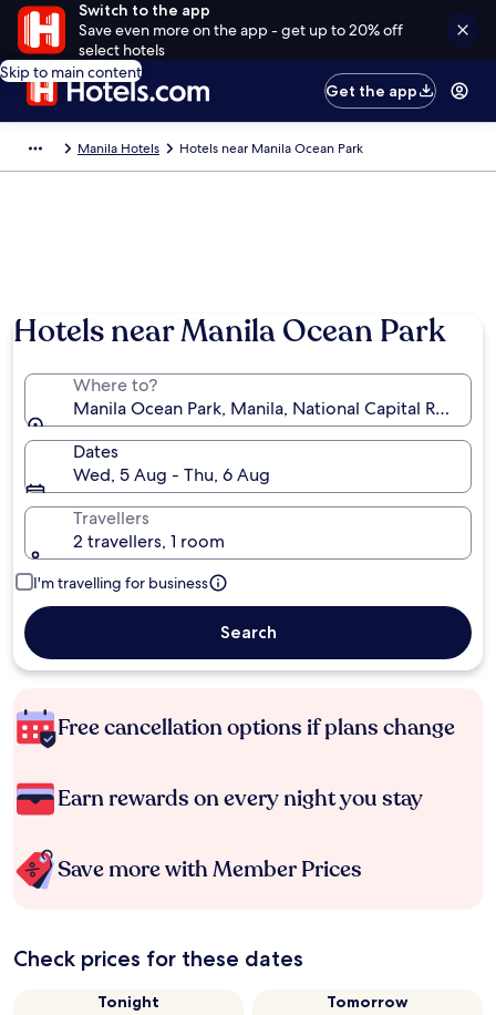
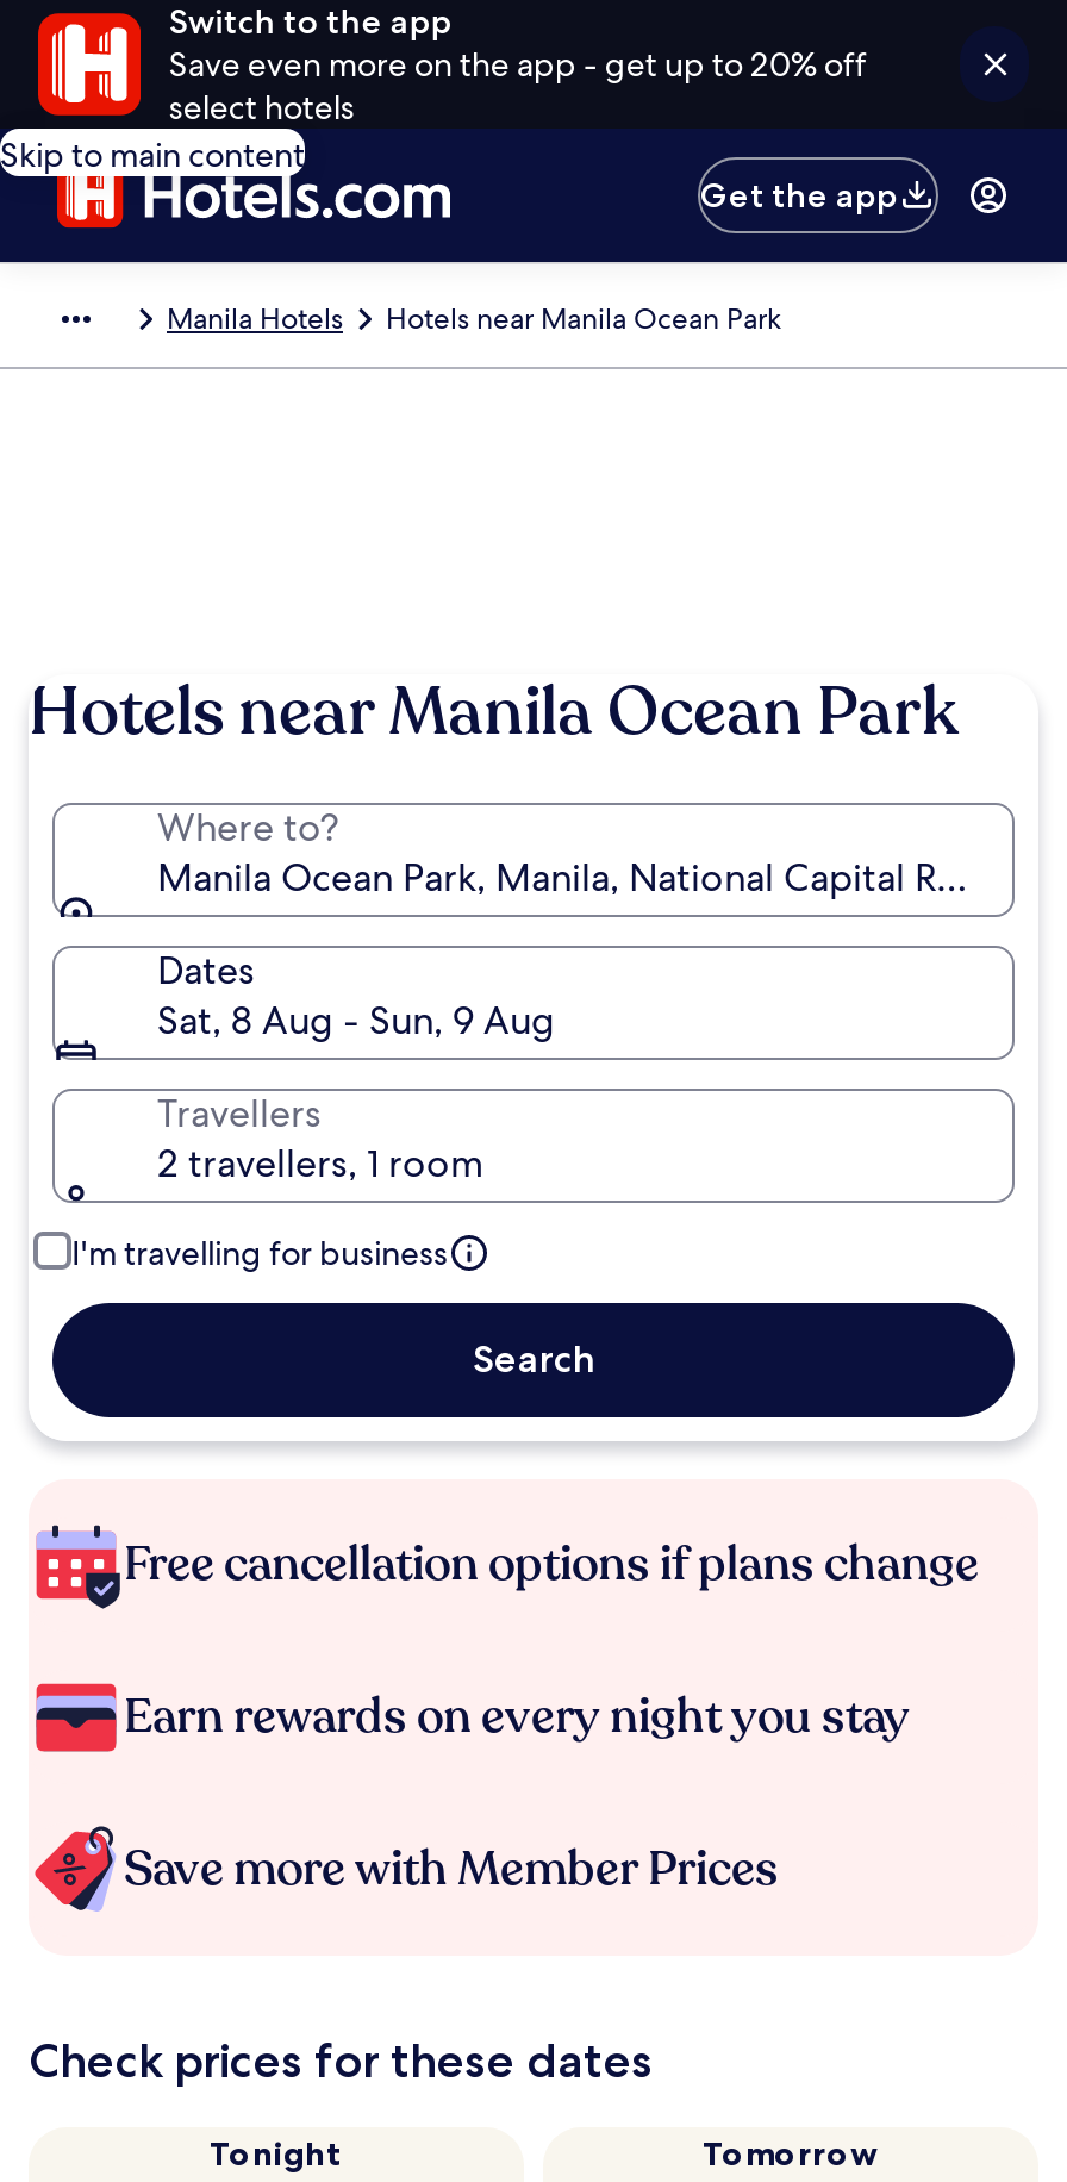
[73,463,270,486] Wed, 5 Aug - Thu, 6 Aug -> [157,996,555,1046] Sat, 8 Aug - Sun, 9 Aug

